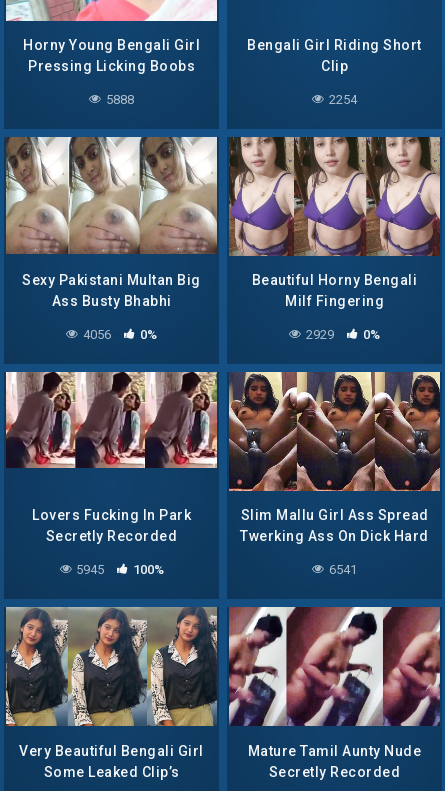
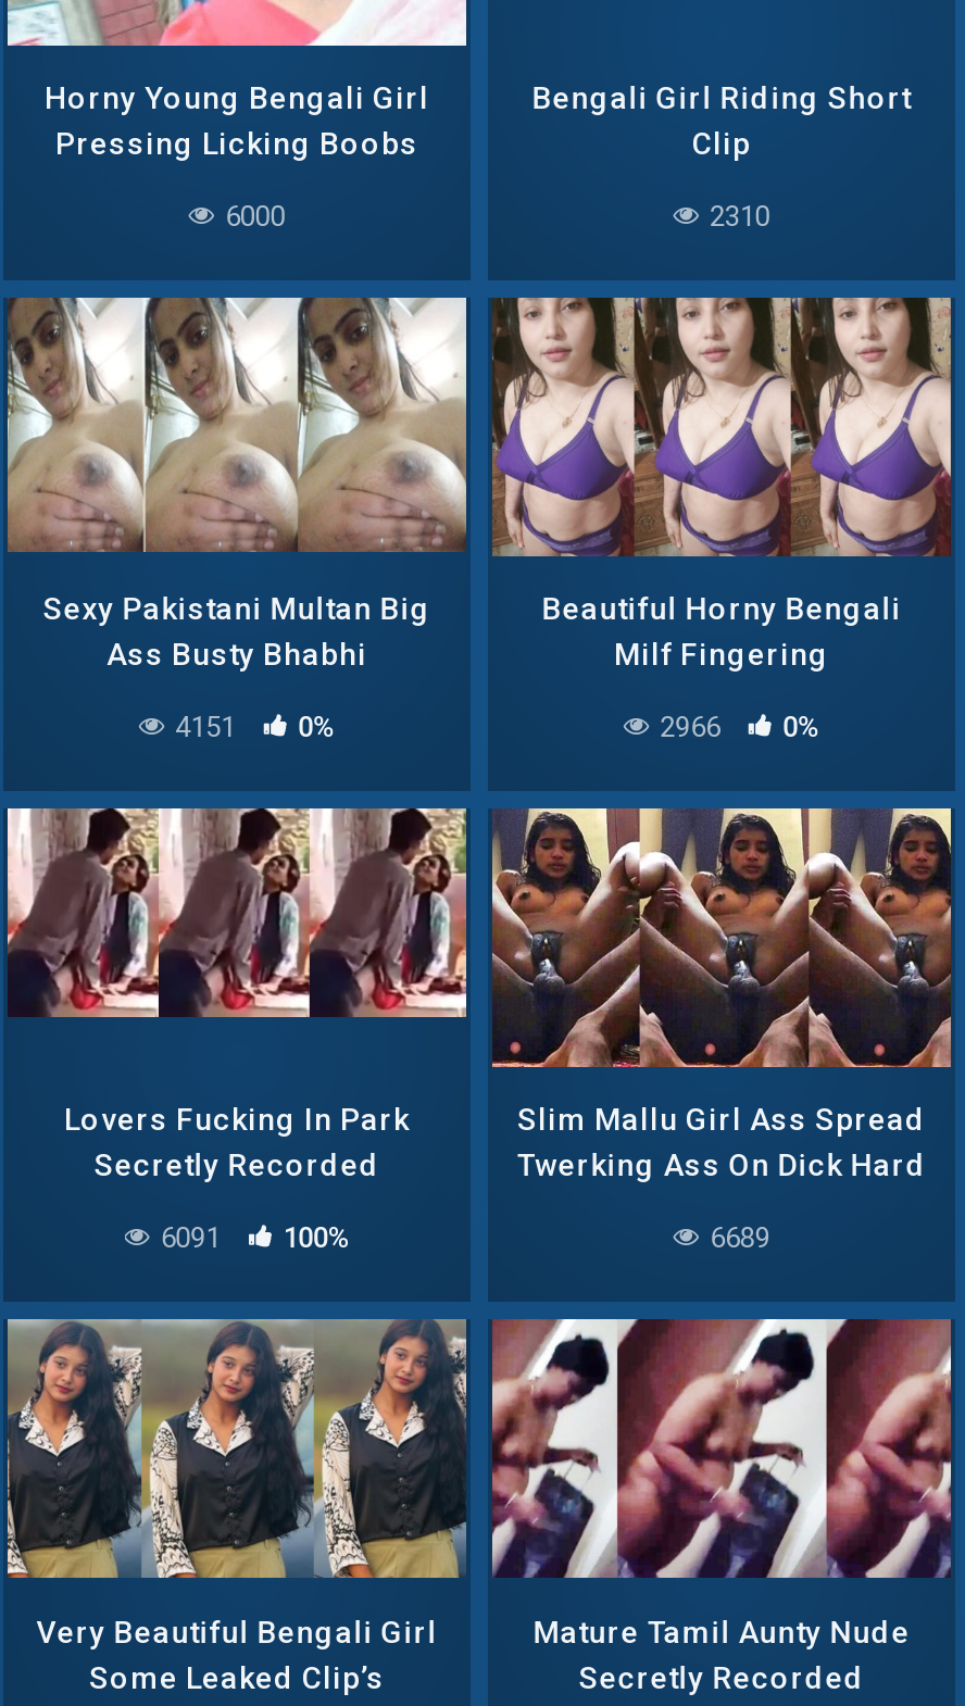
[103,92,134,107] 5888 -> [219,201,285,233] 6000
[326,92,357,107] 2254 -> [704,201,770,233] 2310
[80,327,157,342] 4056 0% -> [169,712,335,744] 4151 0%
[303,327,380,342] 2929 0% -> [654,712,820,744] 2966 0%
[73,562,163,577] 5945 100% -> [154,1222,350,1255] 6091 100%
[326,562,357,577] 6541 -> [704,1222,770,1255] 6689

